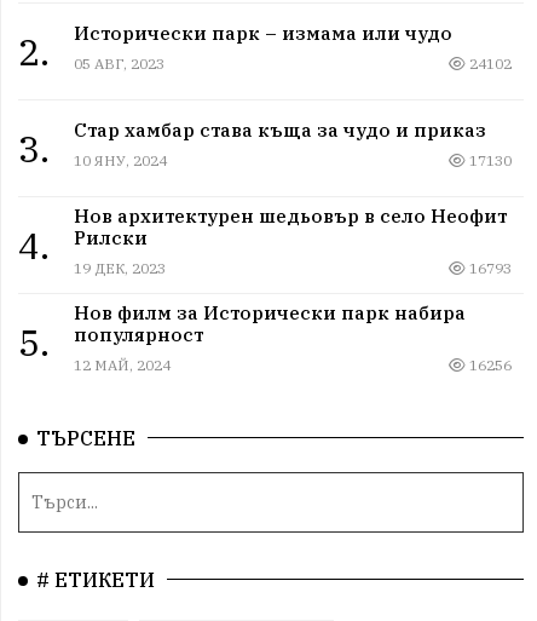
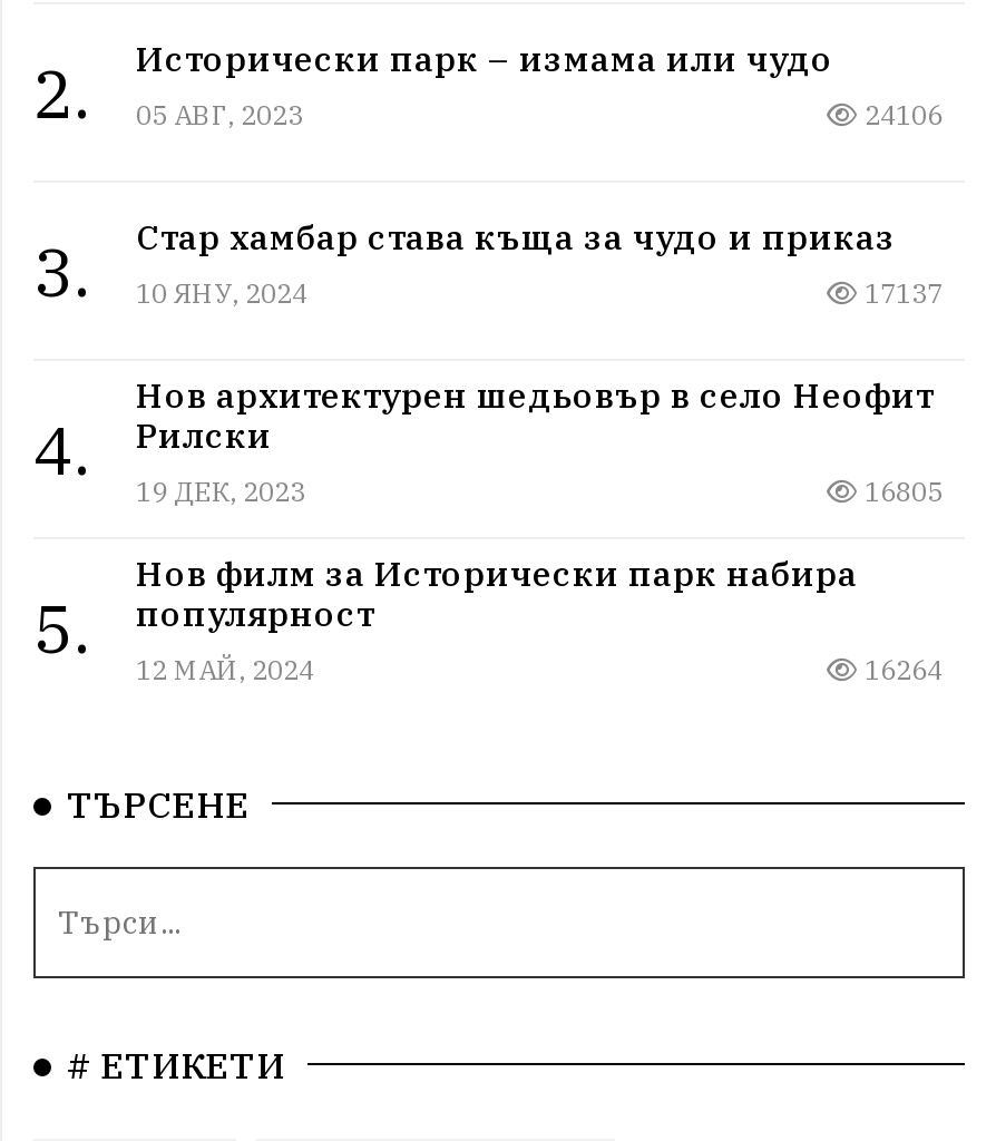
[466,54,512,72] 24102 -> [858,97,943,131] 24106
[466,151,512,169] 17130 -> [858,276,943,309] 17137
[466,259,512,277] 16793 -> [858,474,943,507] 16805
[466,356,512,374] 16256 -> [858,654,943,687] 16264

